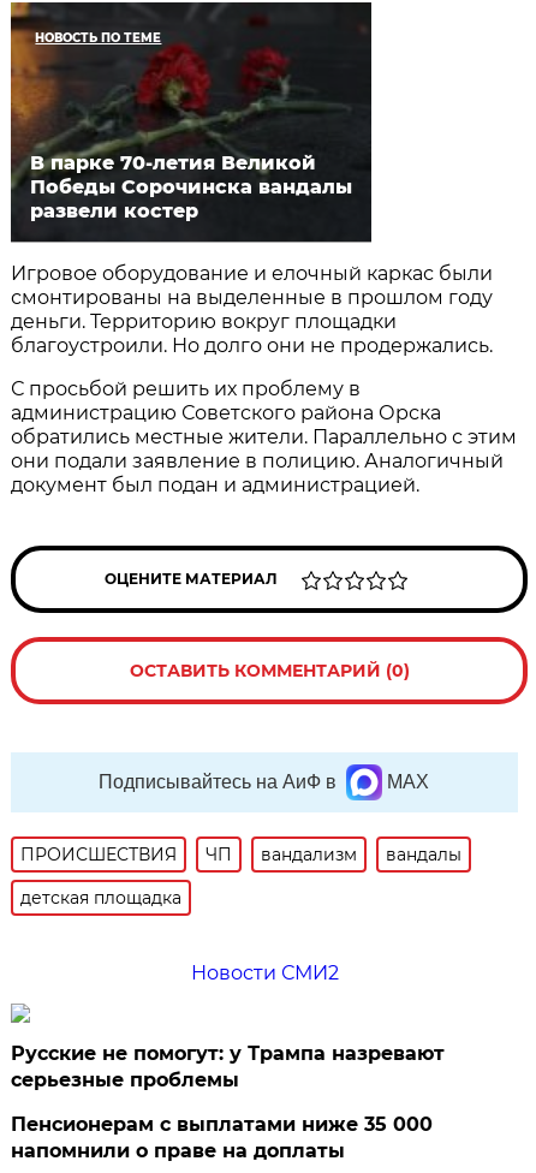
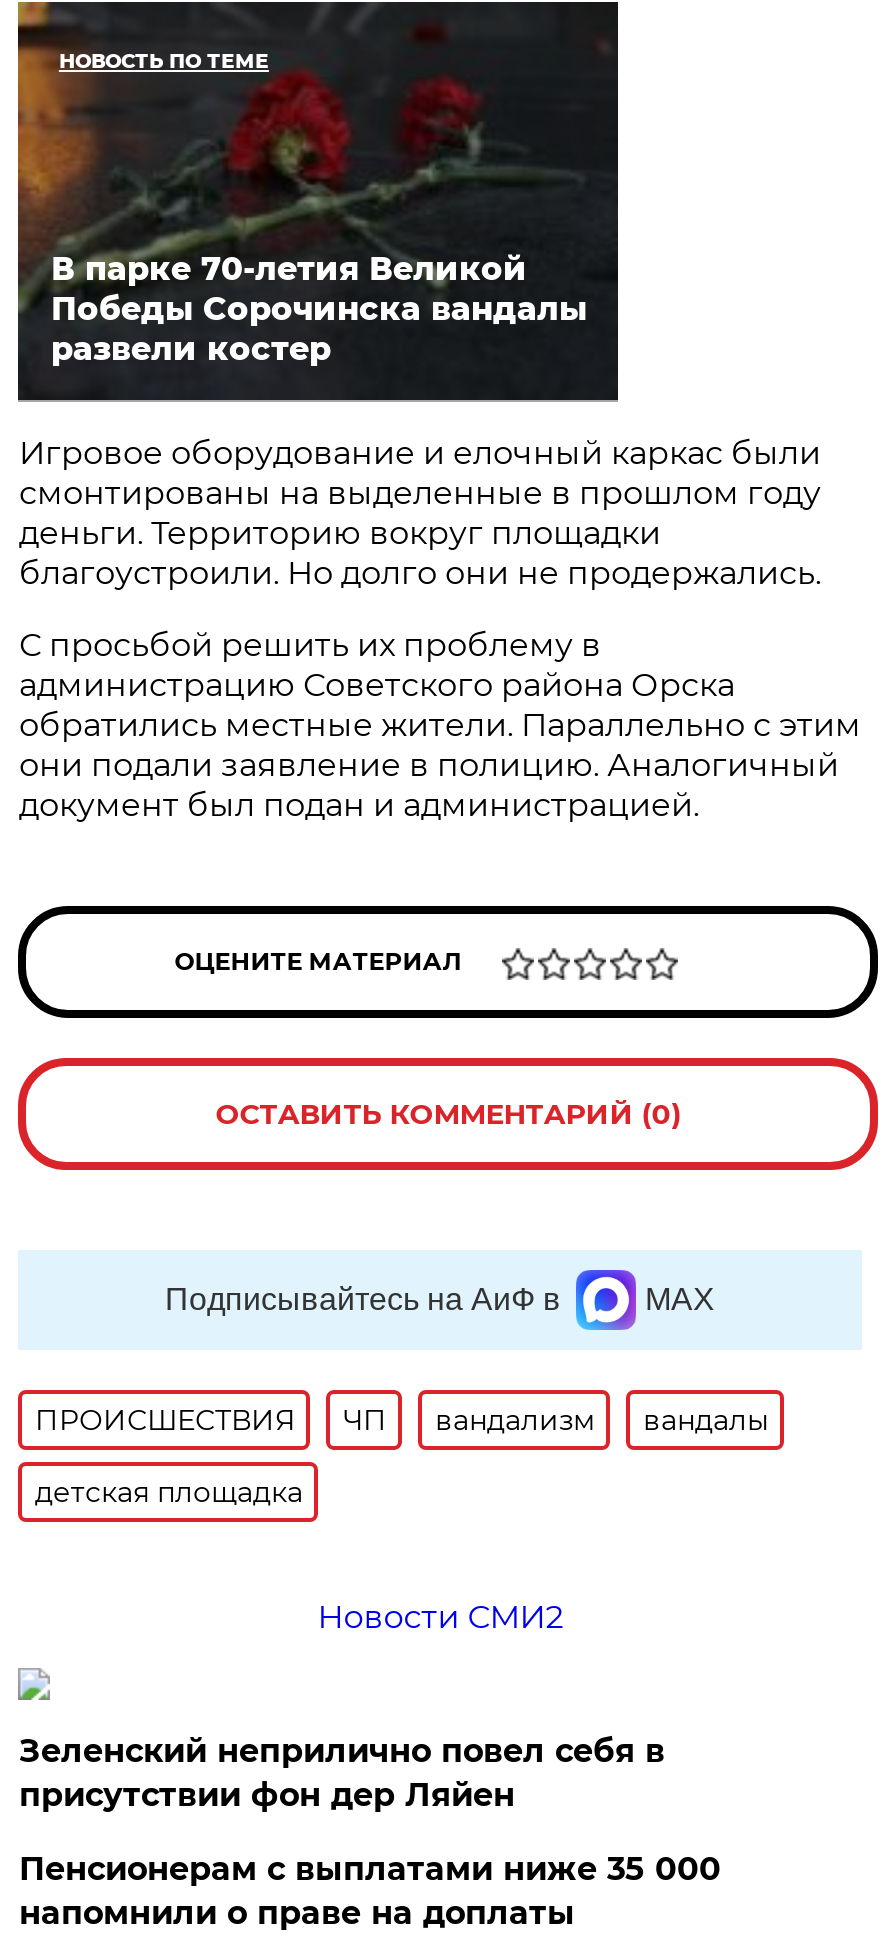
[11,1042,445,1091] Русские не помогут: у Трампа назревают | серьезные проблемы -> [19,1732,665,1814] Зеленский неприлично повел cебя в | присутствии фон дер Ляйен

